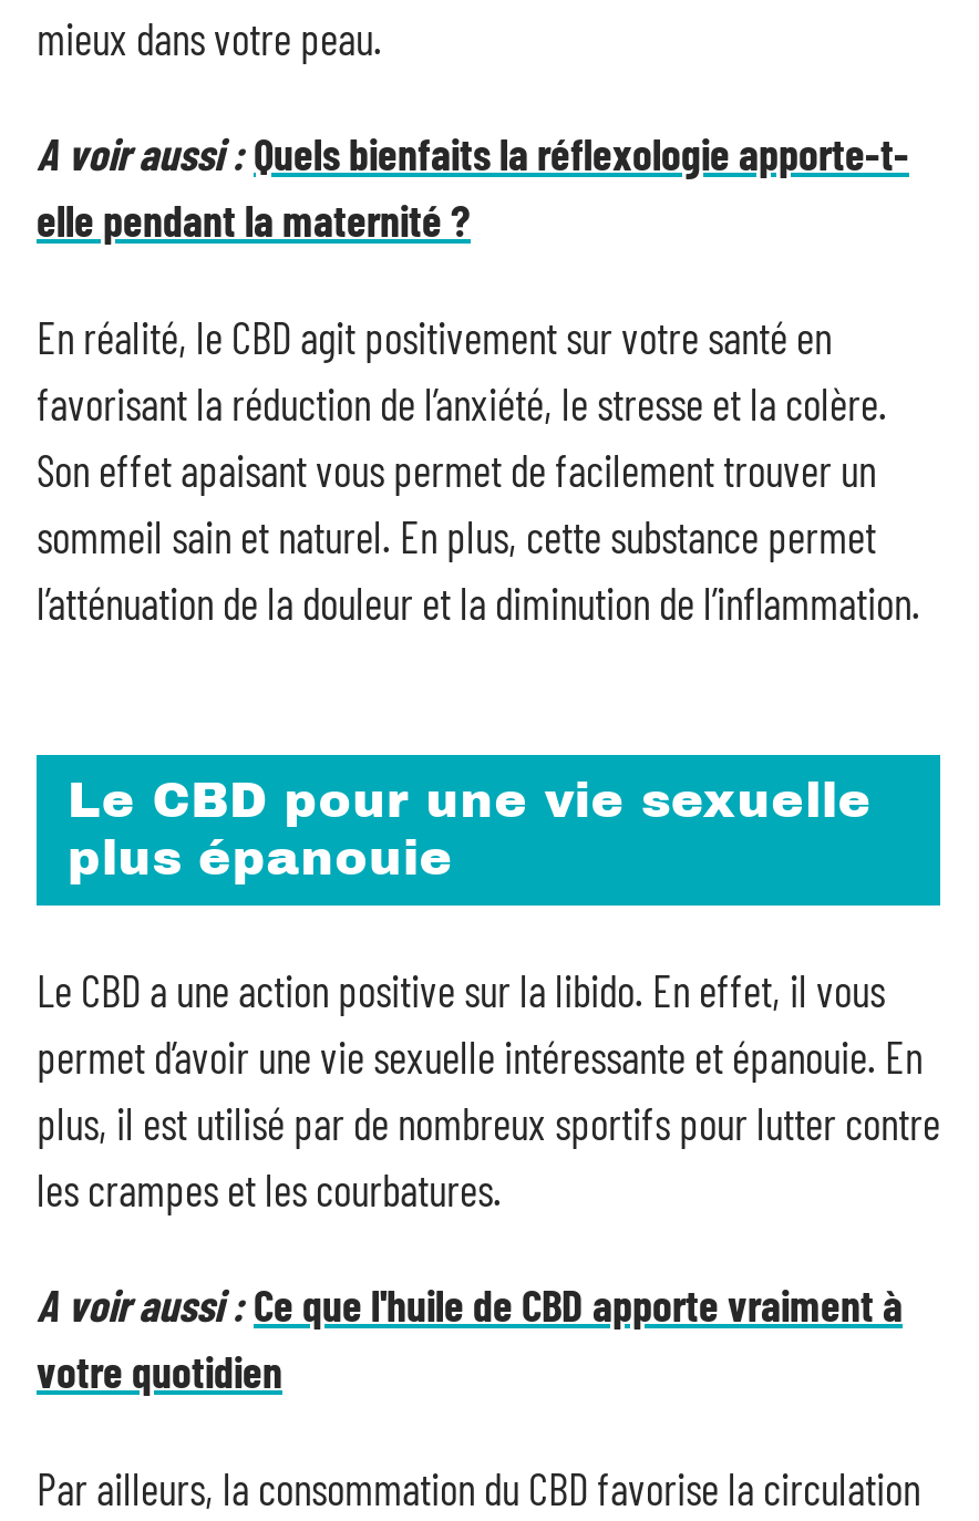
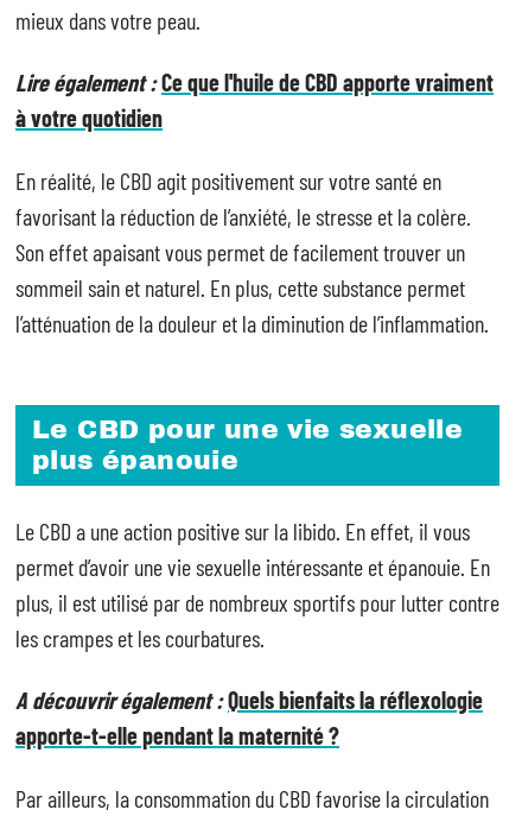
[37,126,909,246] A voir aussi : Quels bienfaits la réflexologie apporte-t- | elle pendant la maternité ? -> [15,68,494,132] Lire également : Ce que l'huile de CBD apporte vraiment | à votre quotidien
[37,1277,903,1397] A voir aussi : Ce que l'huile de CBD apporte vraiment à | votre quotidien -> [15,685,483,749] A découvrir également : Quels bienfaits la réflexologie | apporte-t-elle pendant la maternité ?

